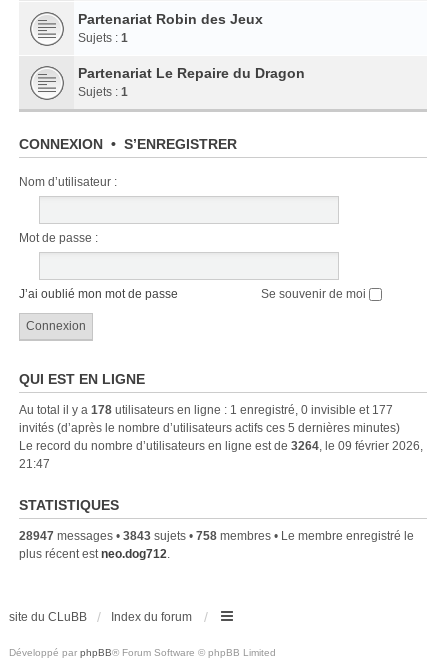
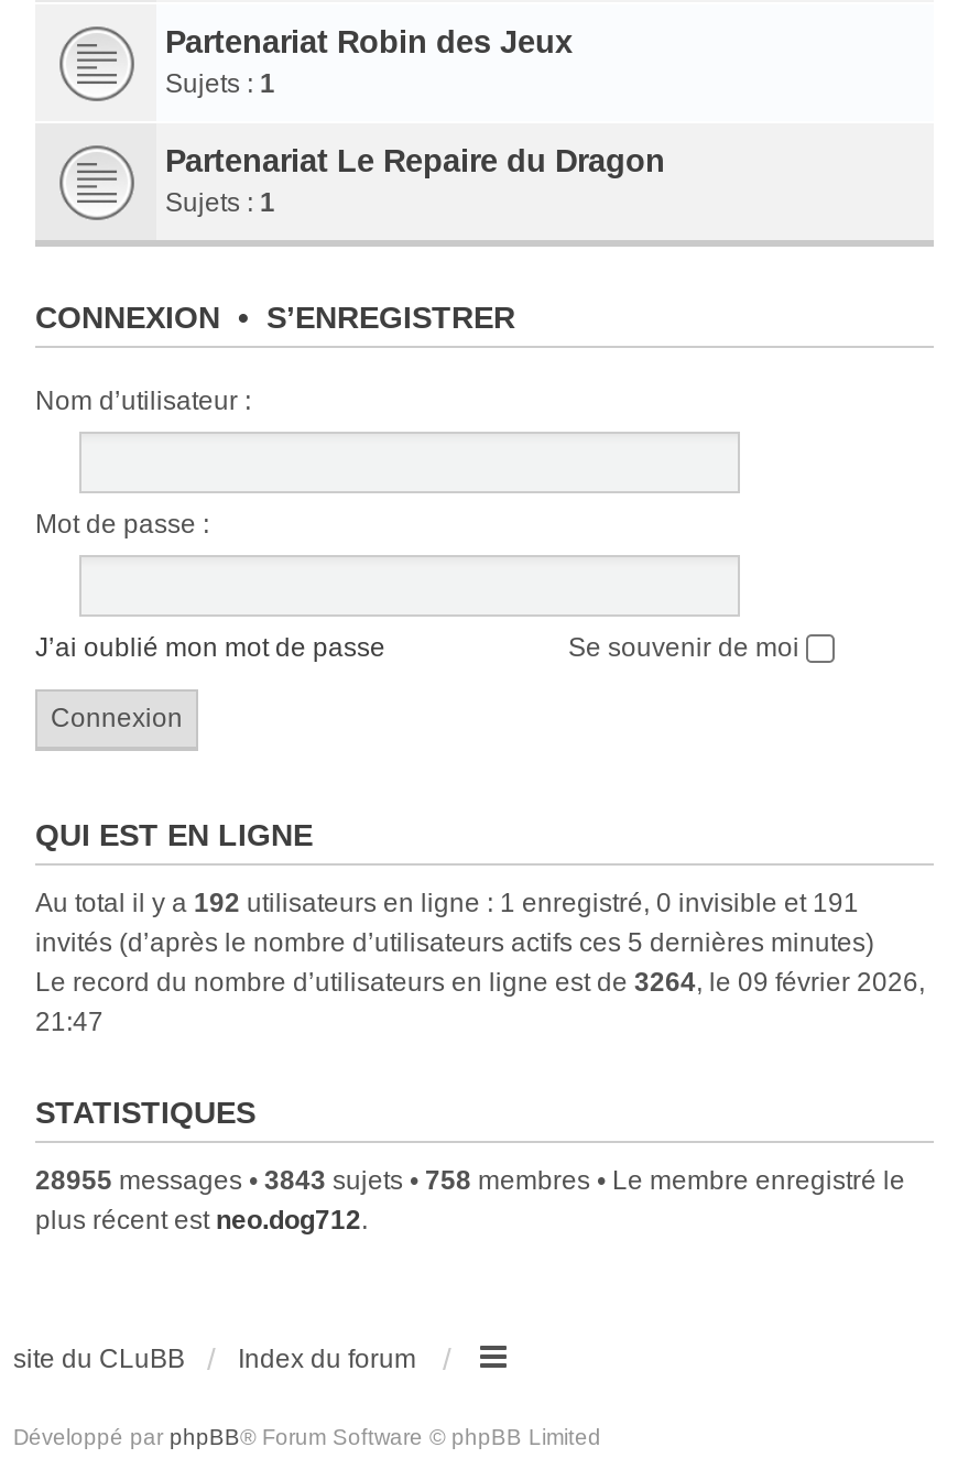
[19,403,393,417] Au total il y a 178 utilisateurs en ligne : 1 enregistré, 0 invisible et 177 -> [35,887,859,918] Au total il y a 192 utilisateurs en ligne : 1 enregistré, 0 invisible et 191
[19,529,414,543] 28947 messages • 3843 sujets • 758 membres • Le membre enregistré le -> [35,1165,905,1196] 28955 messages • 3843 sujets • 758 membres • Le membre enregistré le

